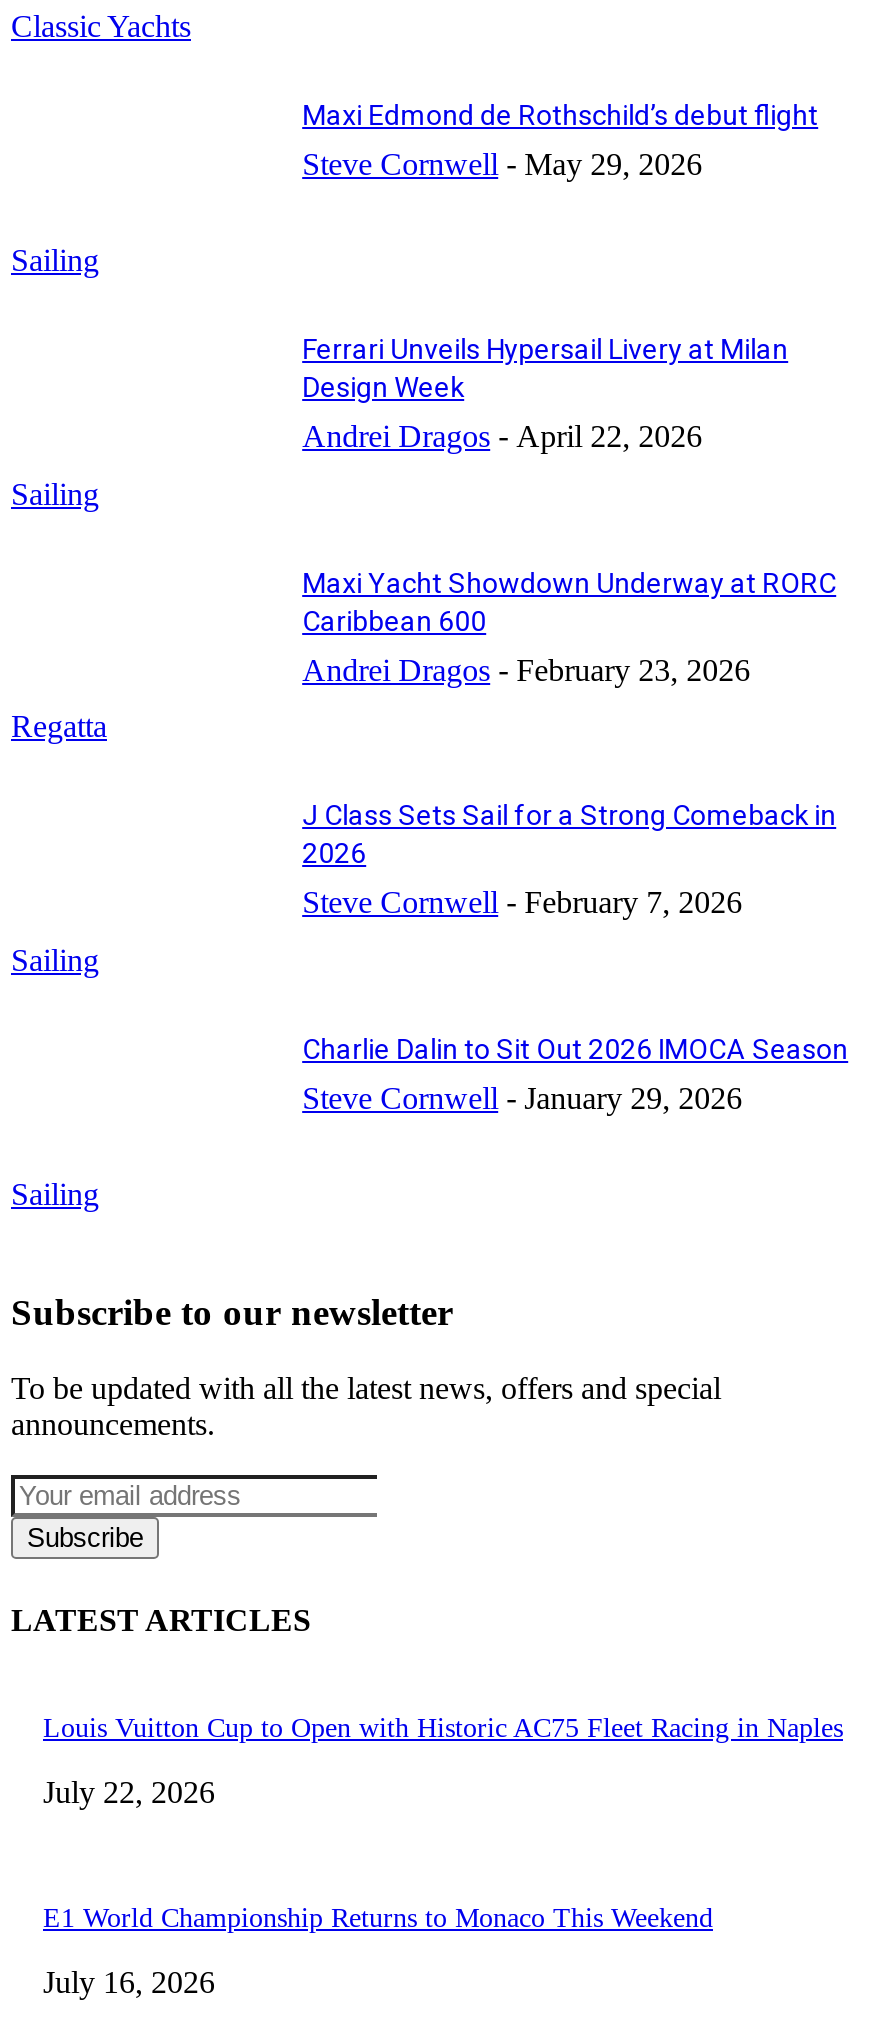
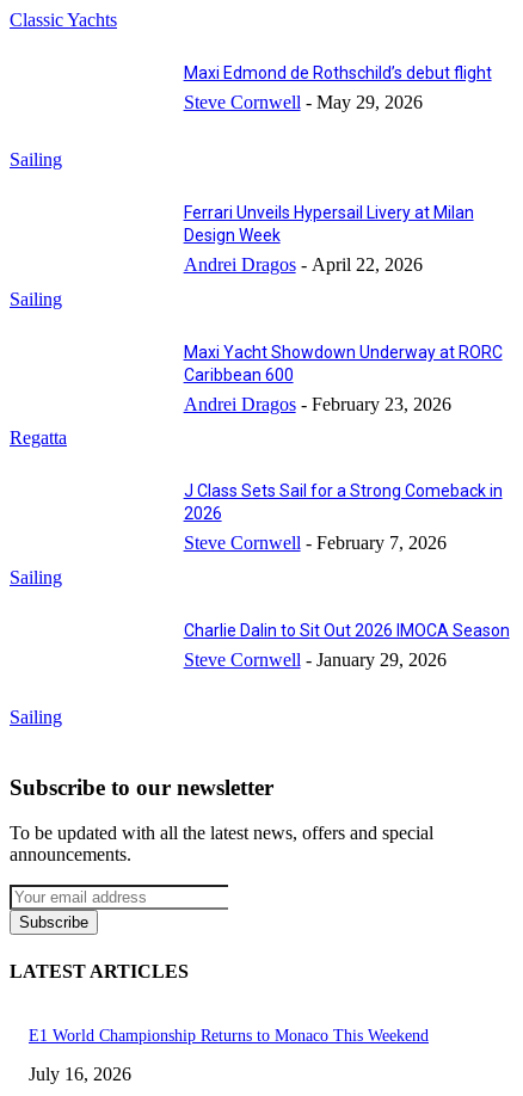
[43,1713,843,1809] Louis Vuitton Cup to Open with Historic AC75 Fleet Racing in Naples | July 22, 2026 -> none

